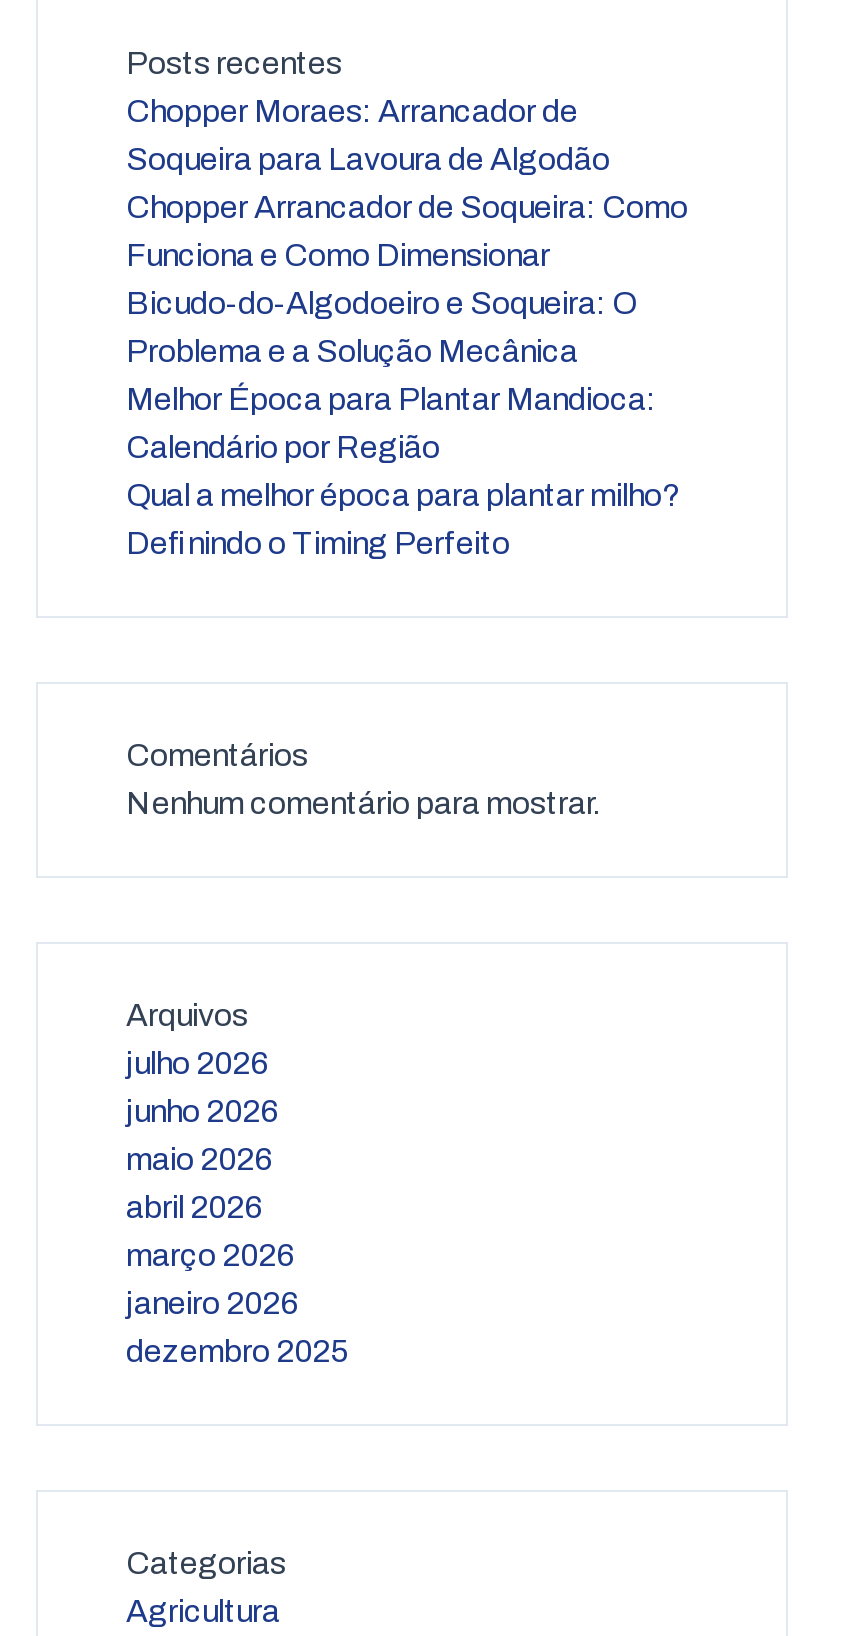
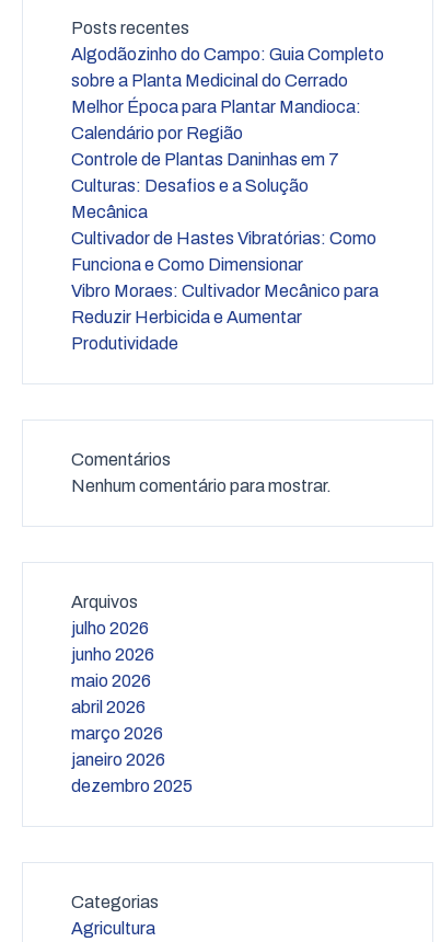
[126,93,688,367] Chopper Moraes: Arrancador de | Soqueira para Lavoura de Algodão | Chopper Arrancador de Soqueira: Como | Bicudo-do-Algodoeiro e Soqueira: O | Problema e a Solução Mecânica -> [71,44,384,89] Algodãozinho do Campo: Guia Completo | sobre a Planta Medicinal do Cerrado
moved [126,237,550,271] -> [71,255,303,273]: Funciona e Como Dimensionar
moved [126,381,656,463] -> [71,97,361,142]: Melhor Época para Plantar Mandioca: | Calendário por Região
[126,477,680,559] Qual a melhor época para plantar milho? | Definindo o Timing Perfeito -> [71,150,379,352] Controle de Plantas Daninhas em 7 | Culturas: Desafios e a Solução | Mecânica | Cultivador de Hastes Vibratórias: Como | Vibro Moraes: Cultivador Mecânico para | Reduzir Herbicida e Aumentar | Produtividade

